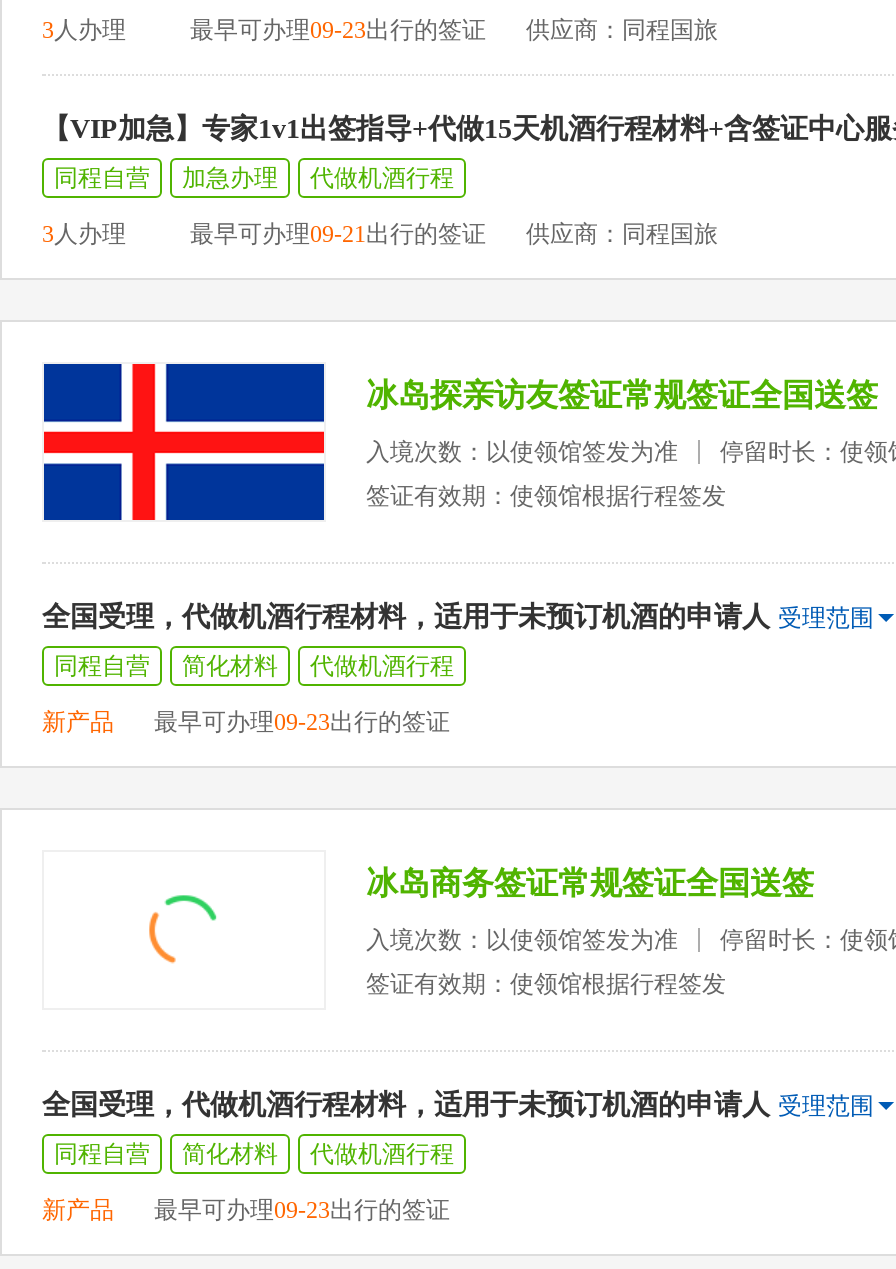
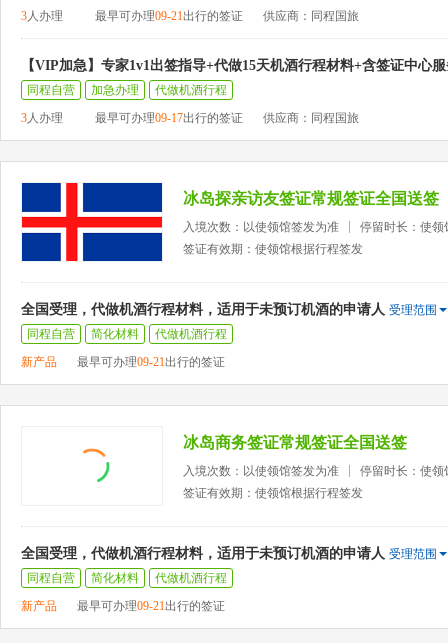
[190,16,486,44] 最早可办理09-23出行的签证 -> [95,9,243,23] 最早可办理09-21出行的签证
[190,220,486,248] 最早可办理09-21出行的签证 -> [95,111,243,125] 最早可办理09-17出行的签证
[154,708,450,736] 最早可办理09-23出行的签证 -> [77,355,225,369] 最早可办理09-21出行的签证
[148,894,218,964] [image] -> [75,448,110,483] [image]
[154,1196,450,1224] 最早可办理09-23出行的签证 -> [77,599,225,613] 最早可办理09-21出行的签证

